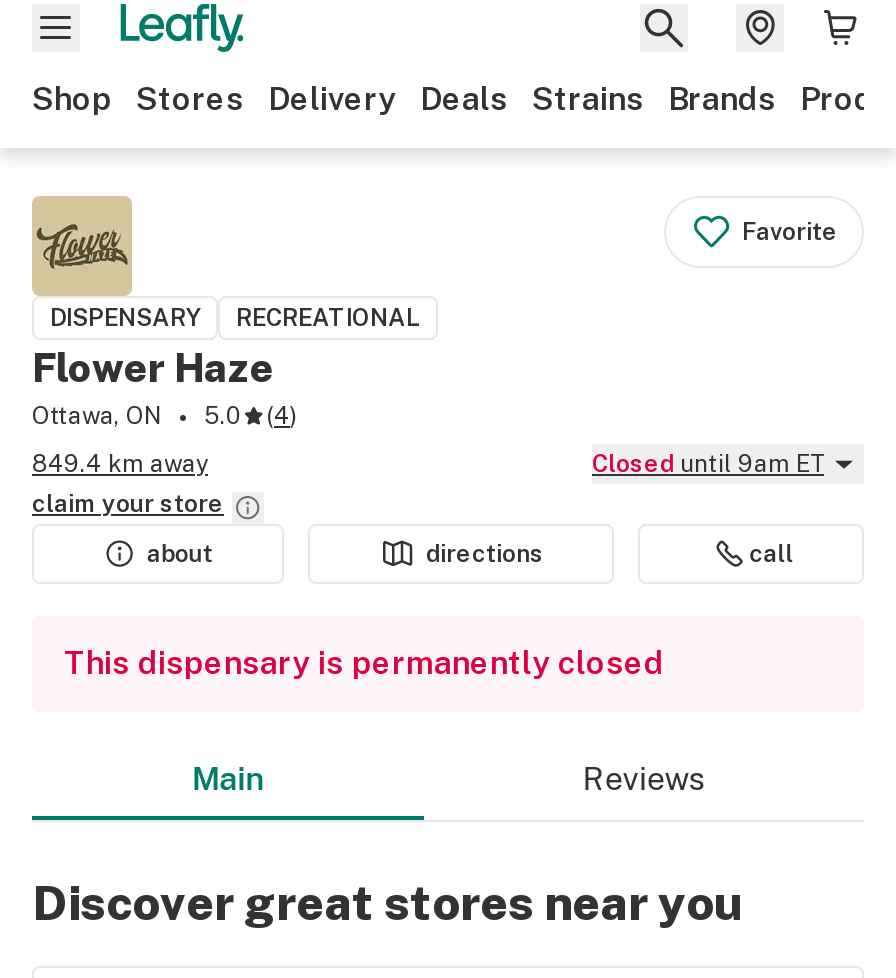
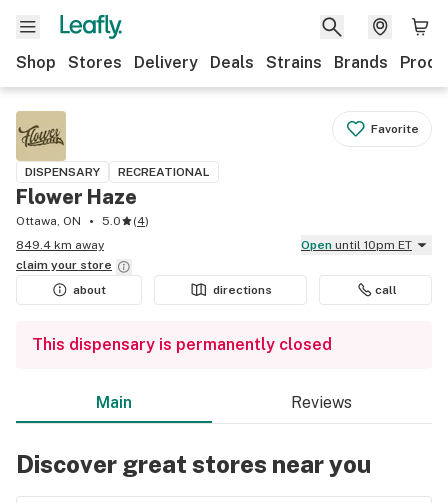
[608,450,824,478] Closed until 9am ET -> [310,238,412,252] Open until 10pm ET

